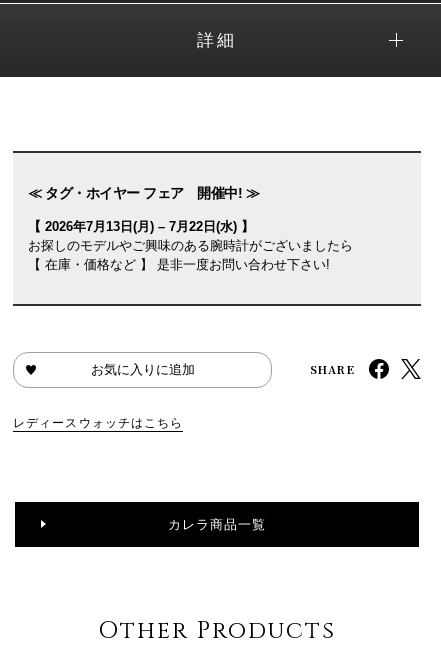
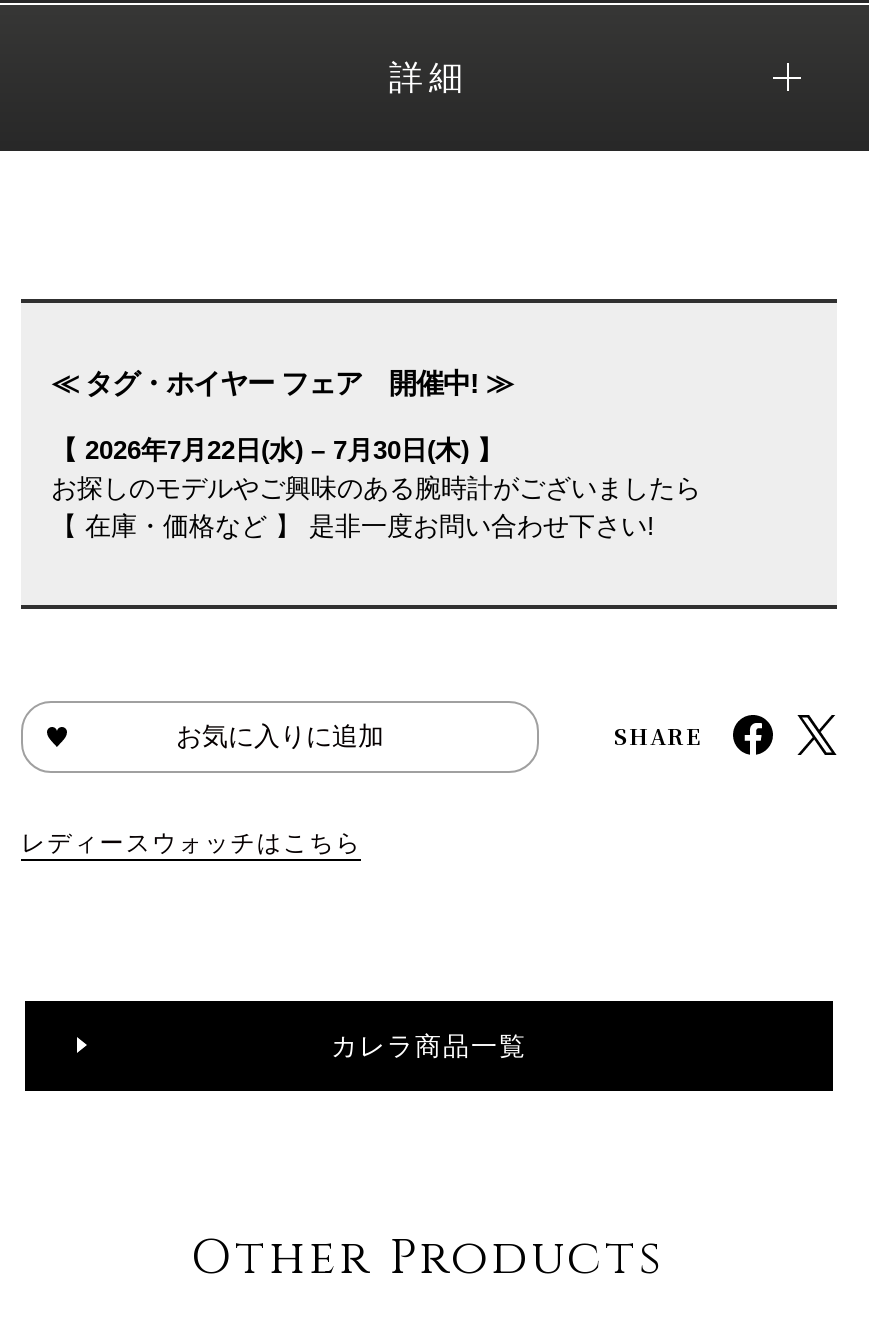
[28,219,254,234] 【 2026年7月13日(月) – 7月22日(水) 】 -> [51,434,503,464] 【 2026年7月22日(水) – 7月30日(木) 】

